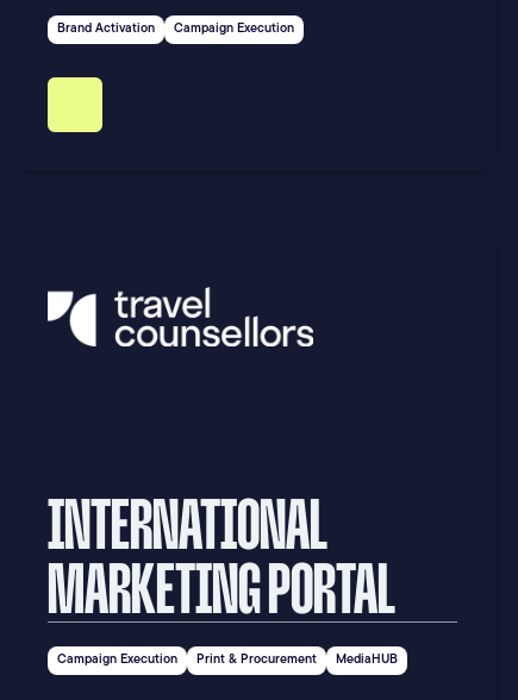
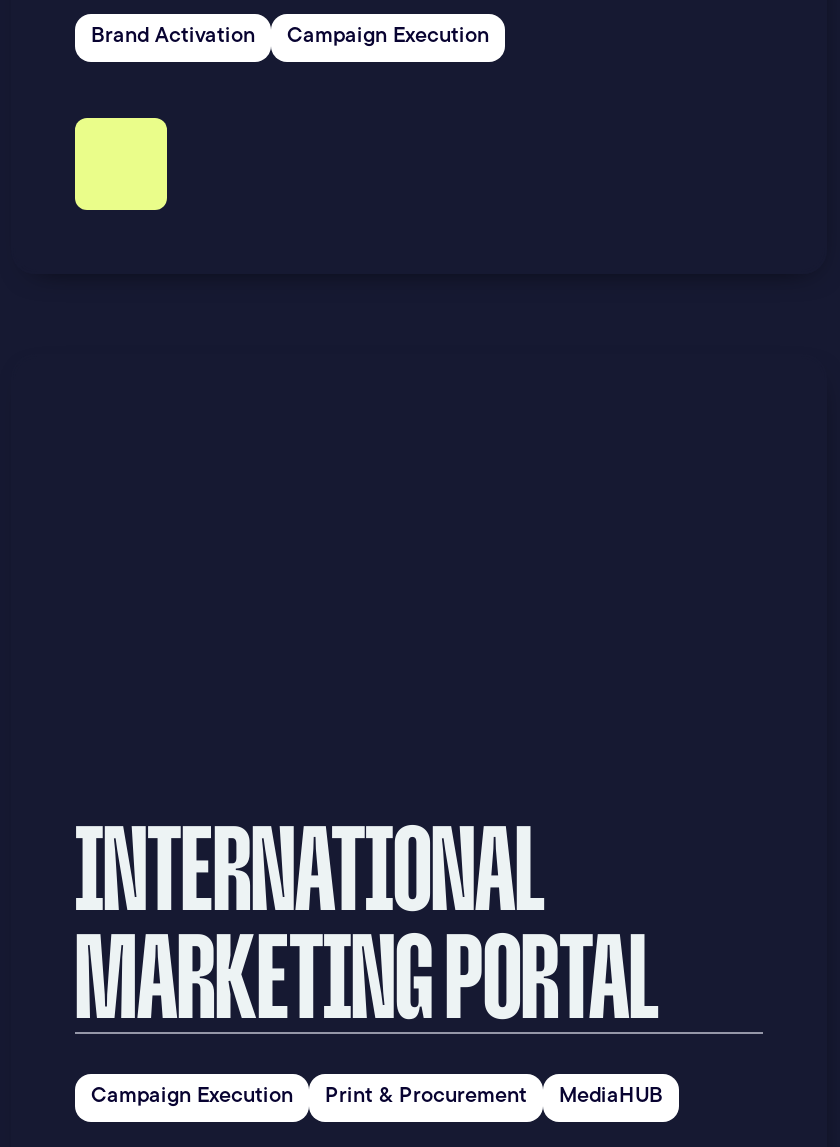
[46,290,98,348] [image] -> none
[113,286,314,348] [image] -> none

